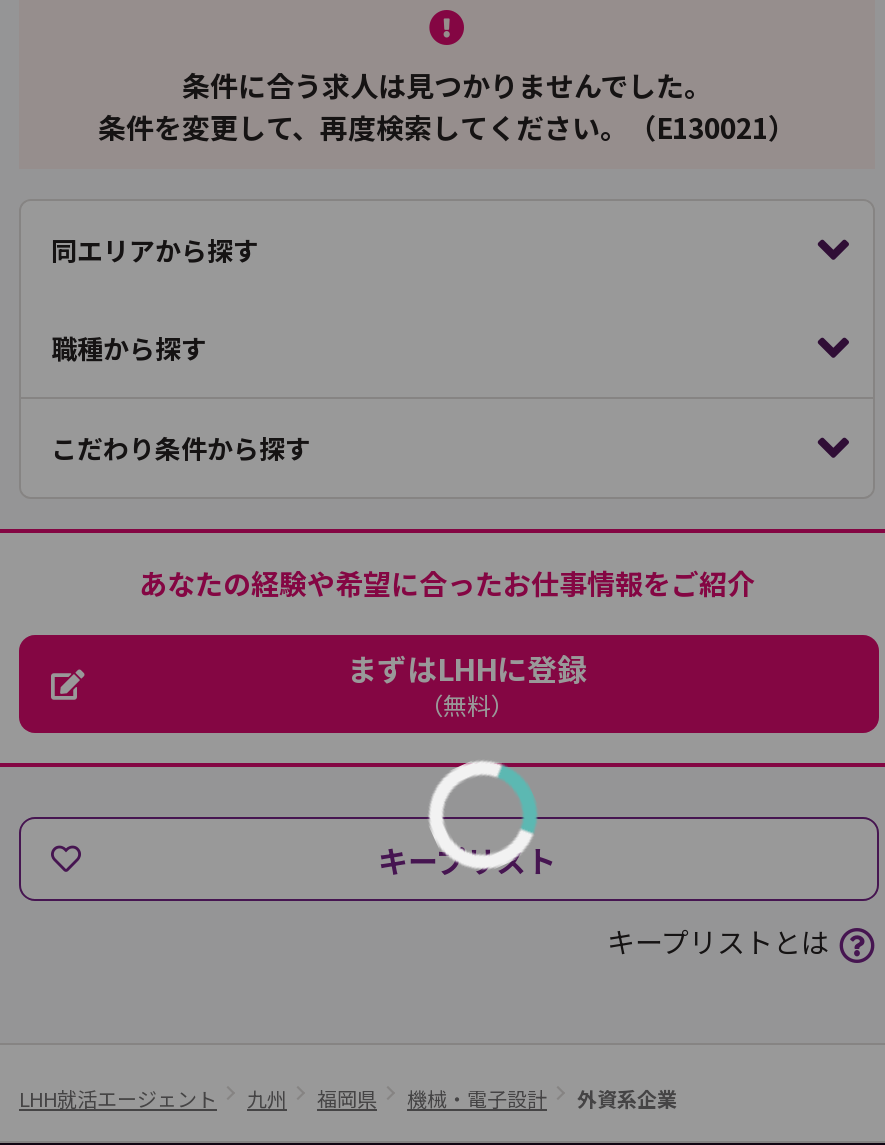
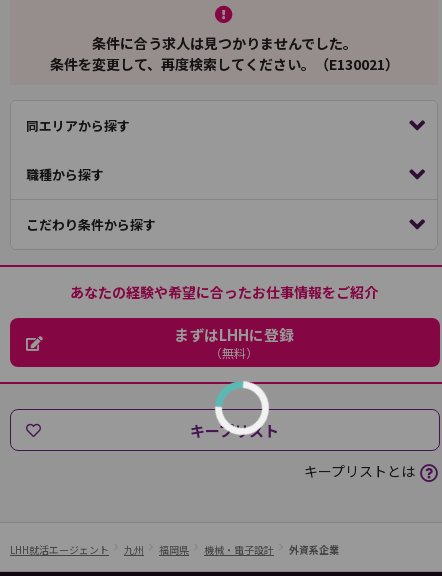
[427,759,539,833] [image] -> [215,380,270,417] [image]

